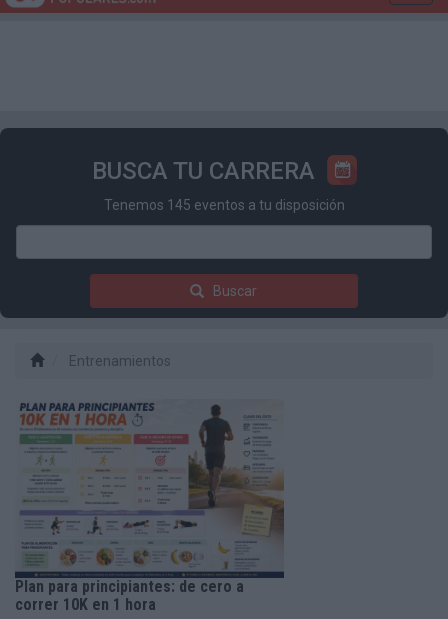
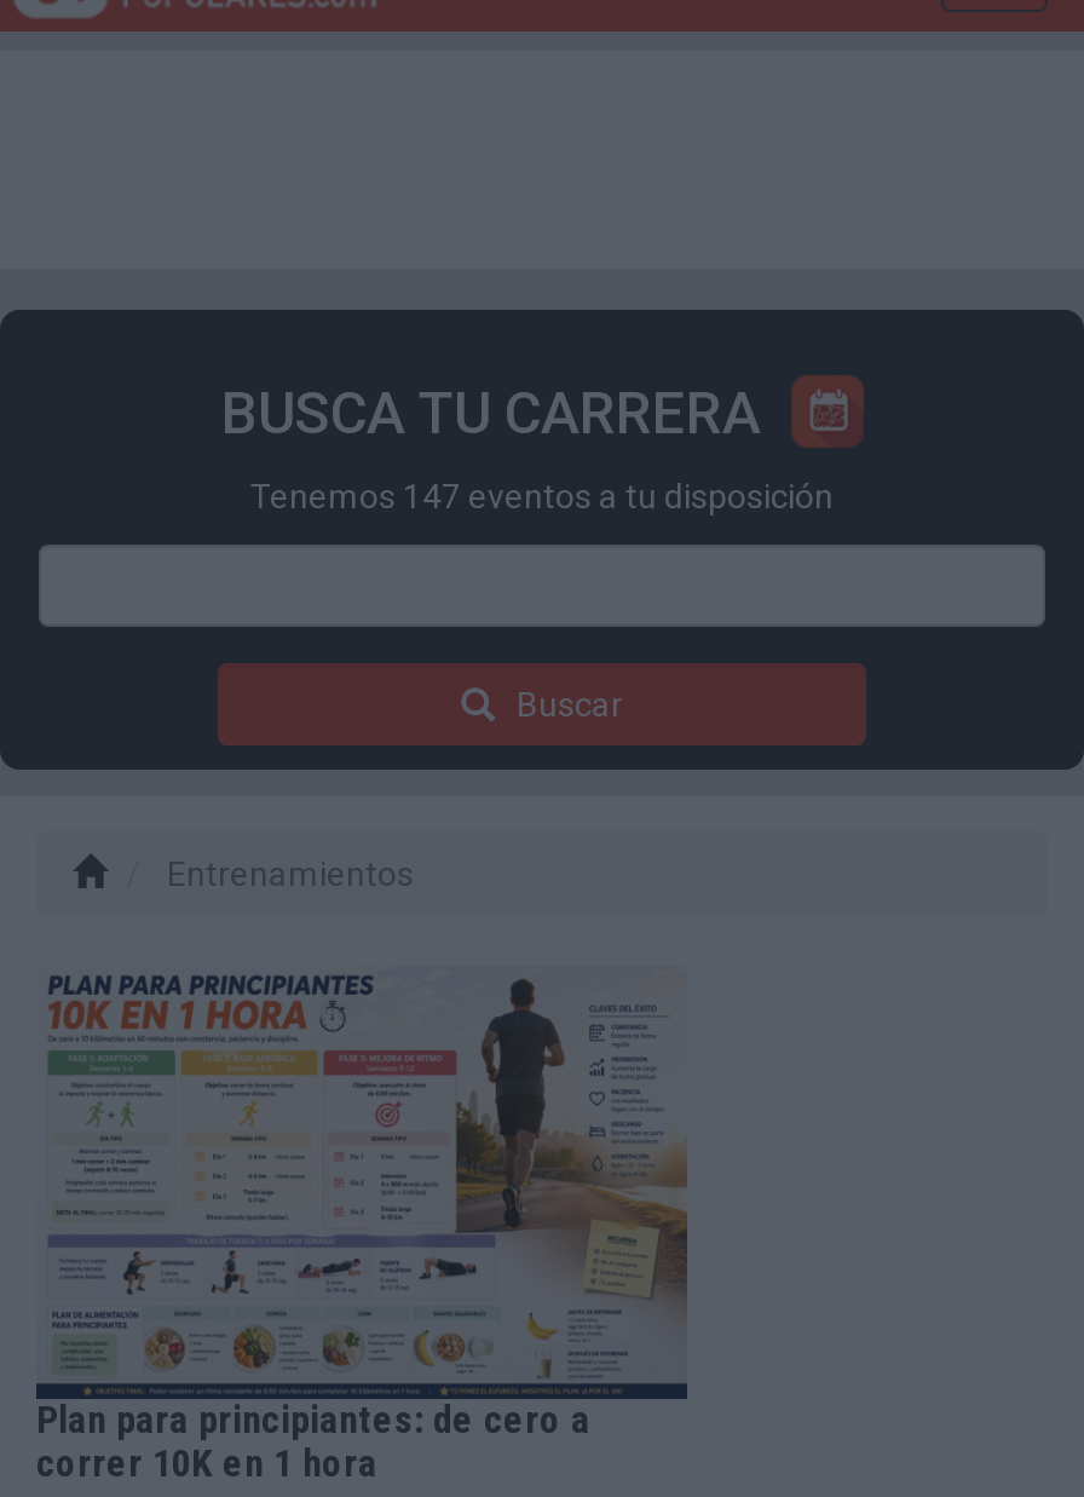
[103,197,344,213] Tenemos 145 eventos a tu disposición -> [250,477,834,516] Tenemos 147 eventos a tu disposición

